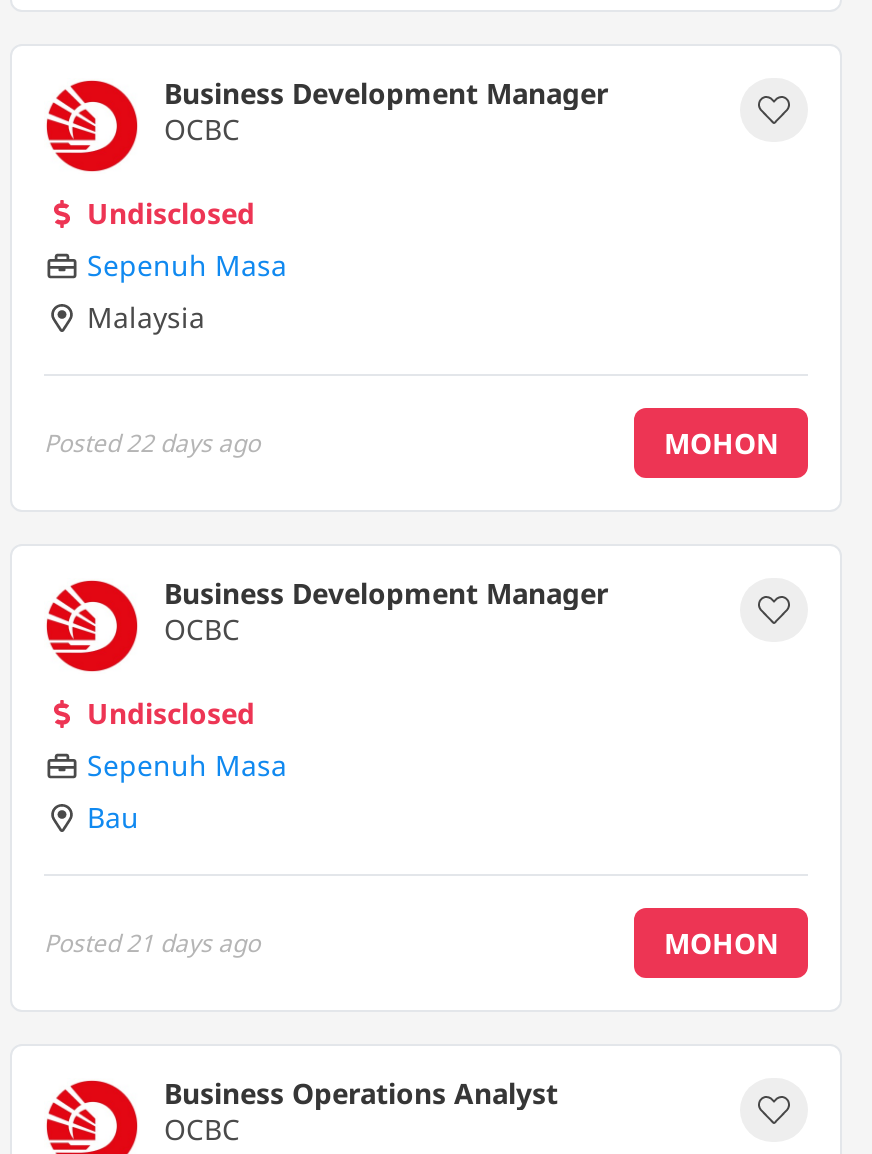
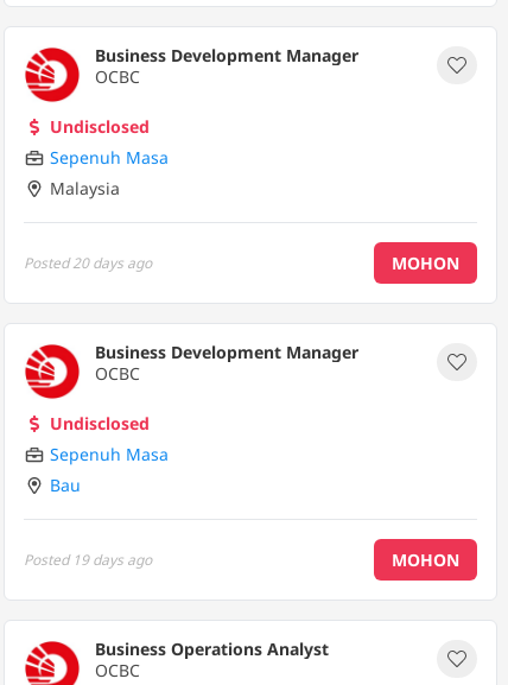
[44,425,260,459] Posted22 days ago -> [24,252,152,272] Posted20 days ago
[44,925,260,959] Posted21 days ago -> [24,549,152,569] Posted19 days ago

